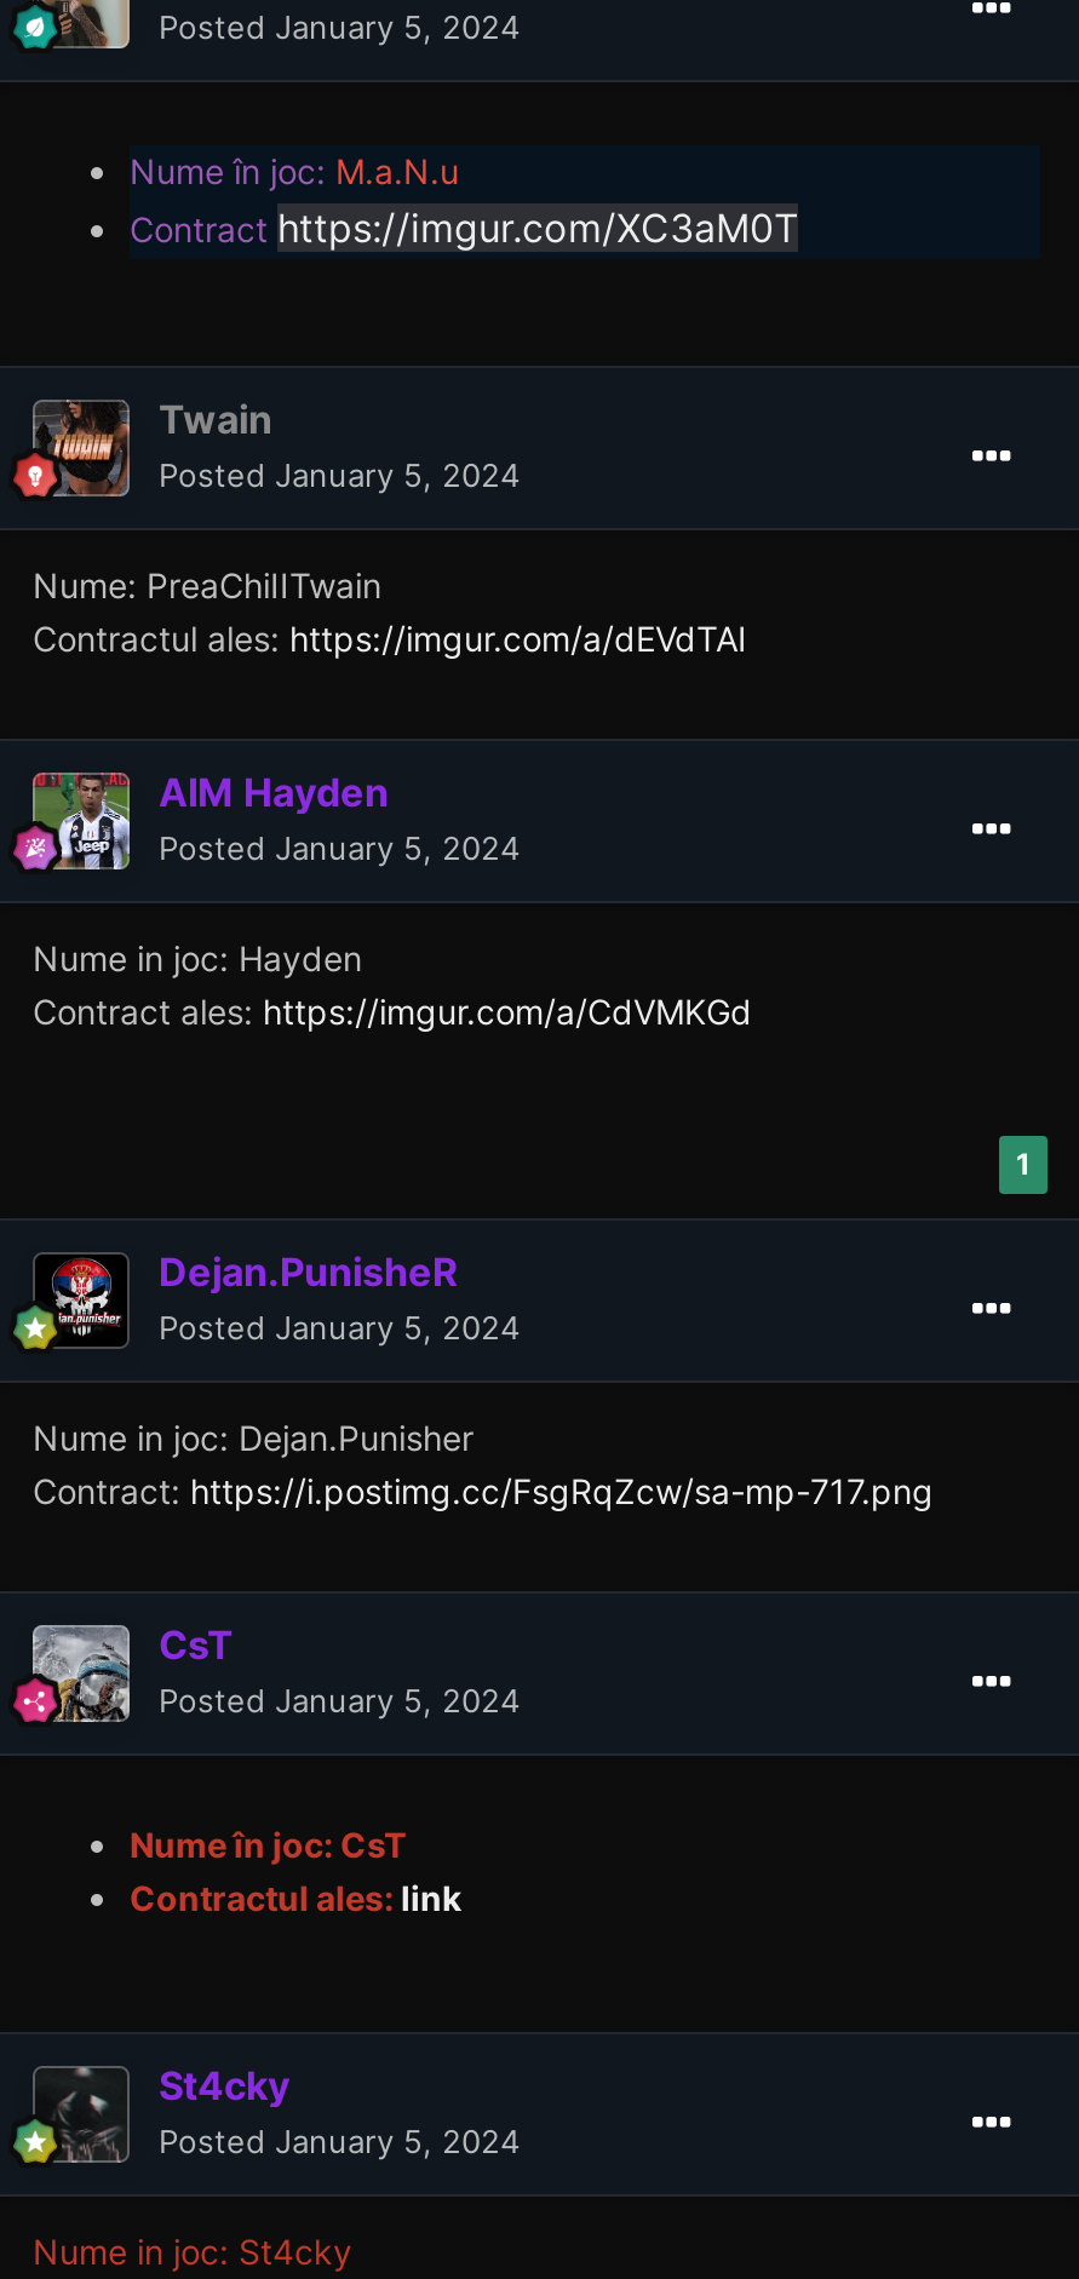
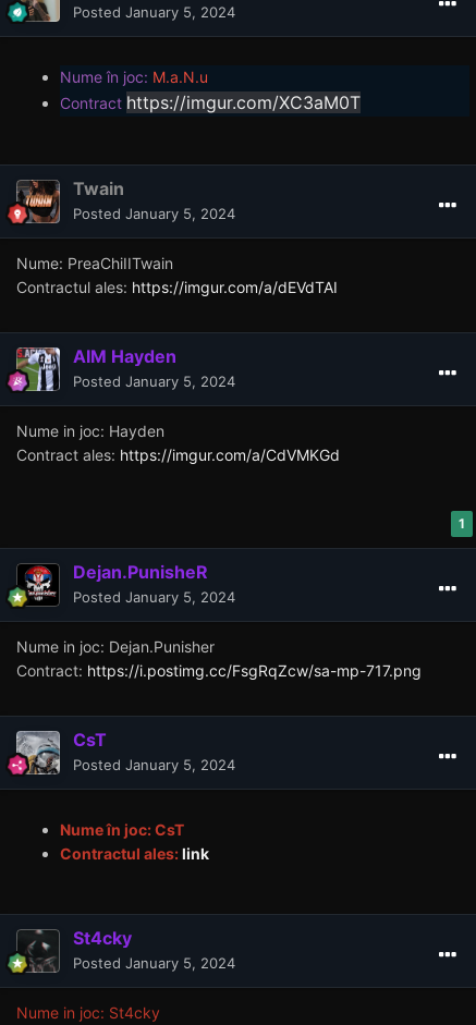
[33,770,132,872] [image] -> [16,346,61,392] [image]

